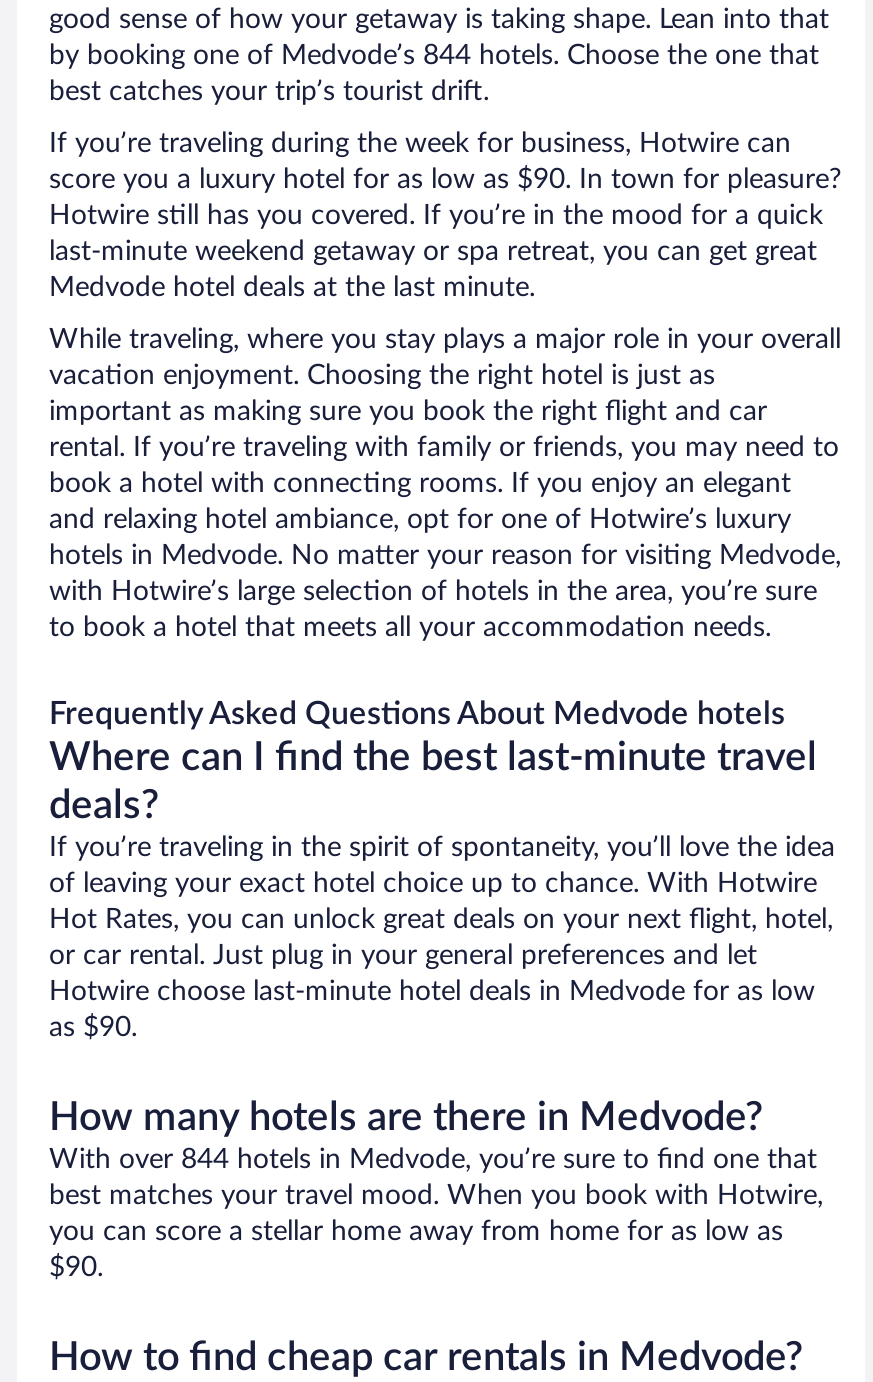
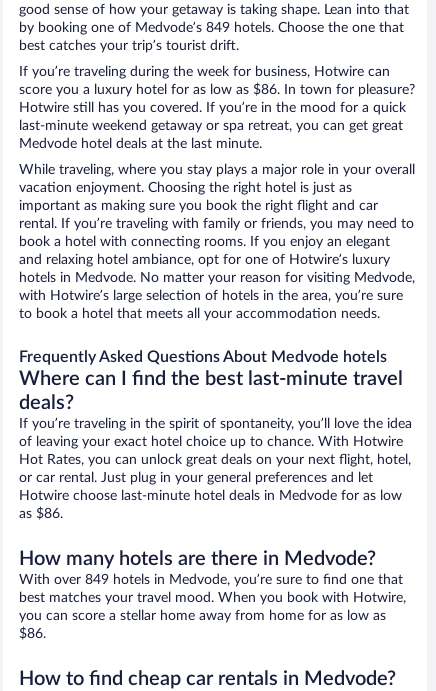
[49,42,819,70] by booking one of Medvode’s 844 hotels. Choose the one that -> [19,21,404,35] by booking one of Medvode’s 849 hotels. Choose the one that
[49,166,841,194] score you a luxury hotel for as low as $90. In town for pleasure? -> [19,83,415,97] score you a luxury hotel for as low as $86. In town for pleasure?
[49,1014,137,1042] as $90. -> [19,507,63,521] as $86.
[49,1146,817,1174] With over 844 hotels in Medvode, you’re sure to find one that -> [19,573,403,587] With over 849 hotels in Medvode, you’re sure to find one that
[49,1254,103,1282] $90. -> [19,627,46,641] $86.

